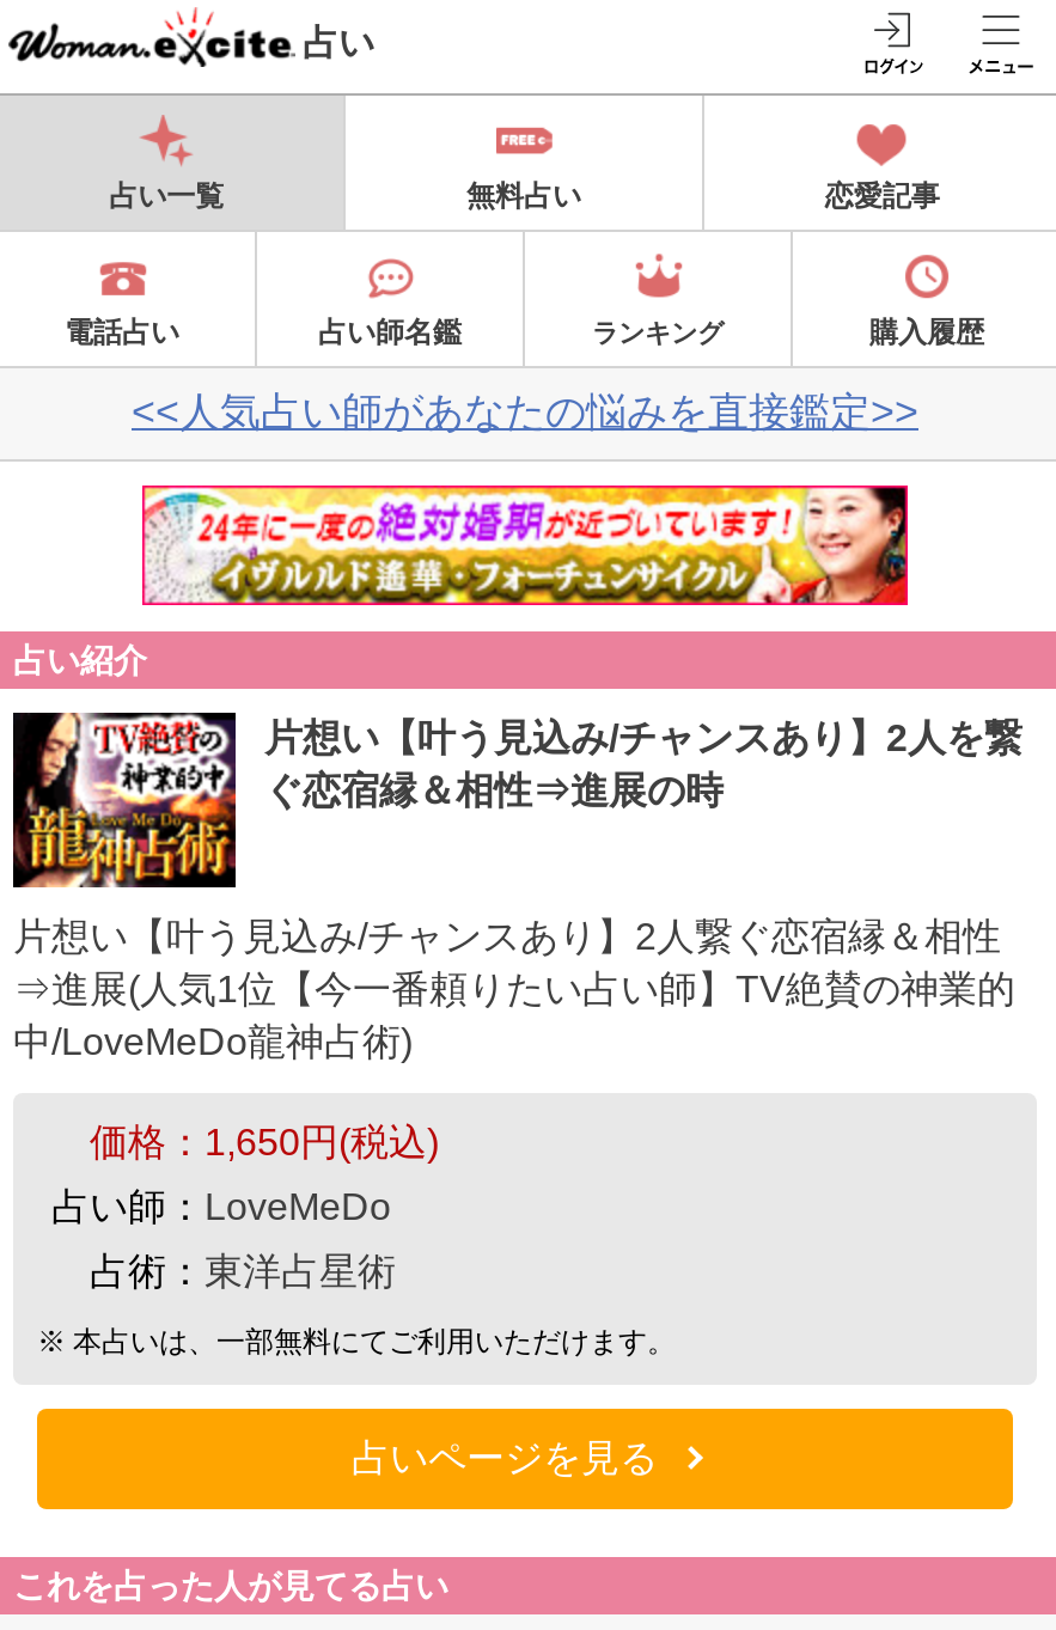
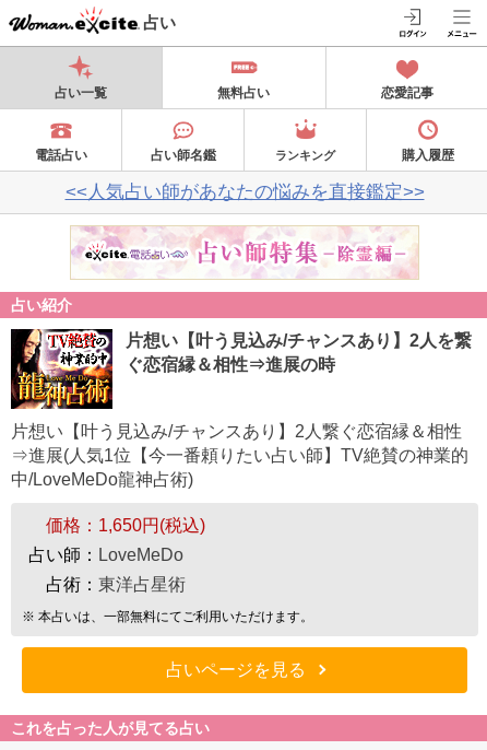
[140,483,910,608] [image] -> [70,225,419,280] [image]

